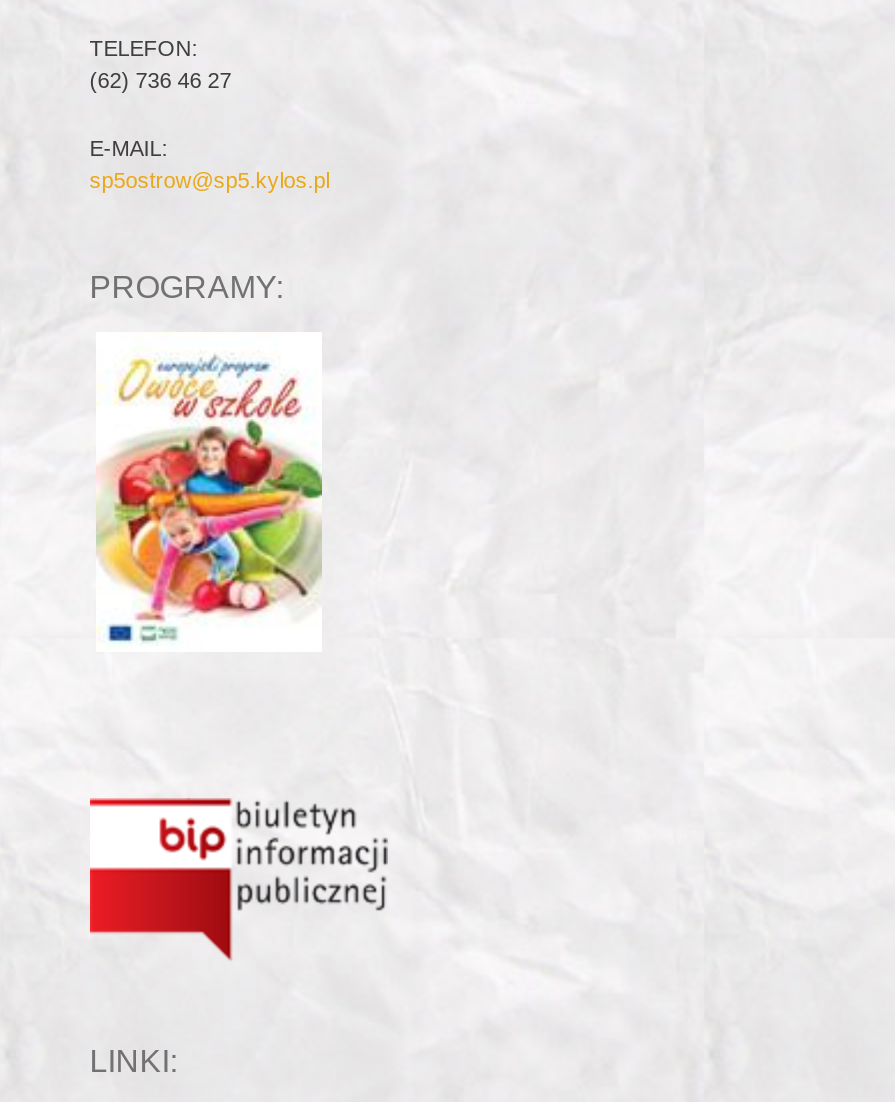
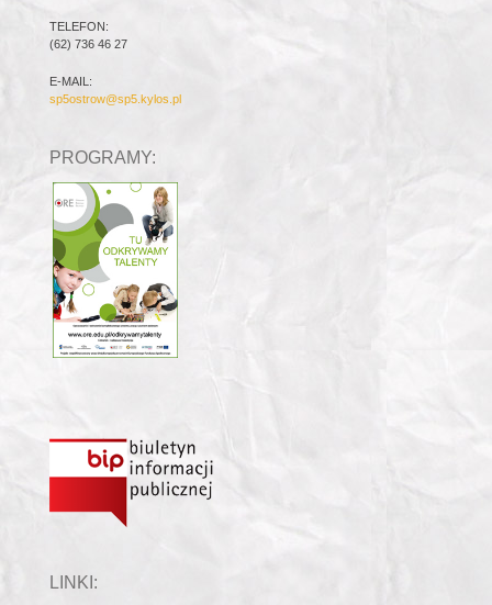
[96,332,324,652] [image] -> [52,181,179,359] [image]

